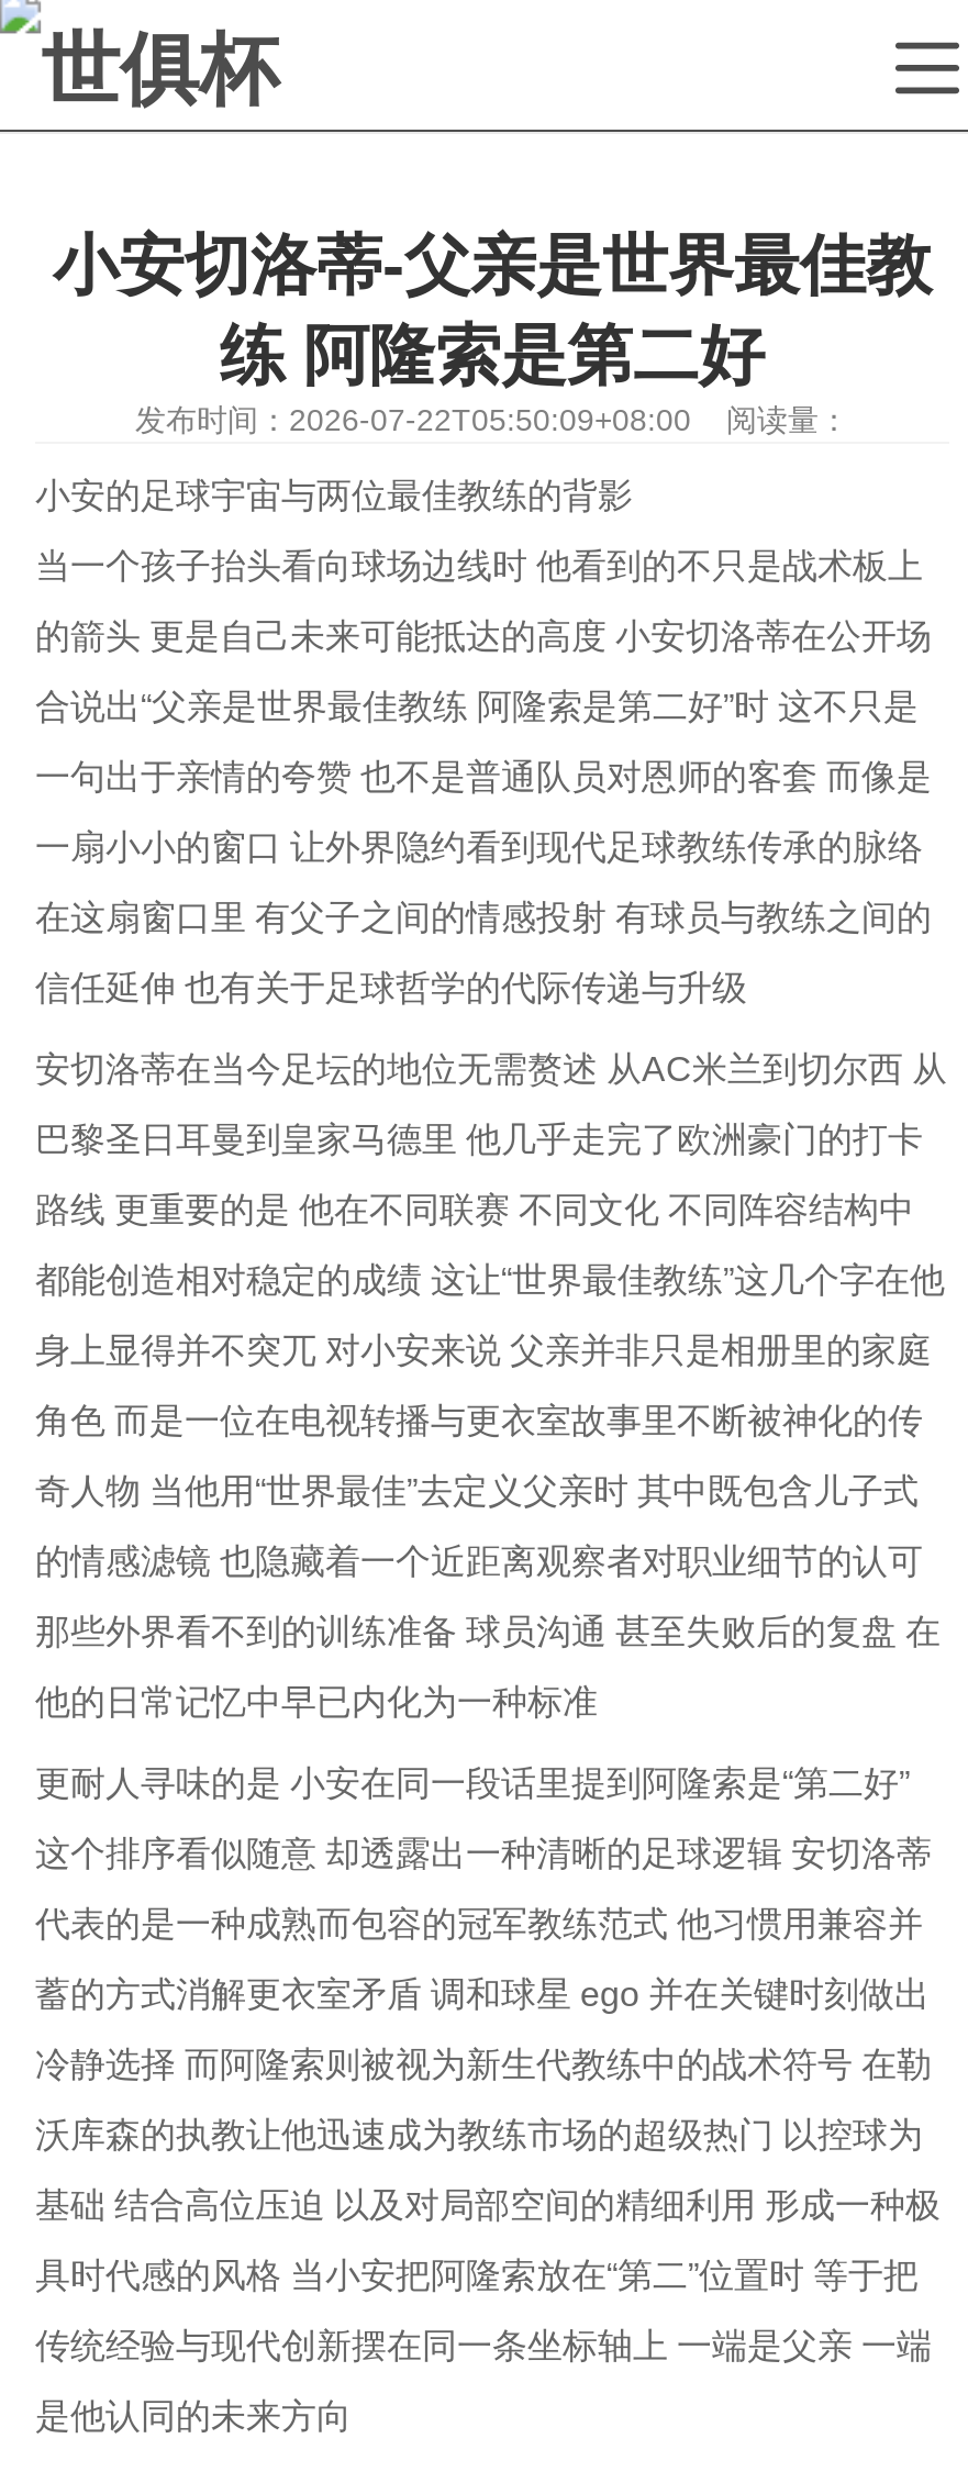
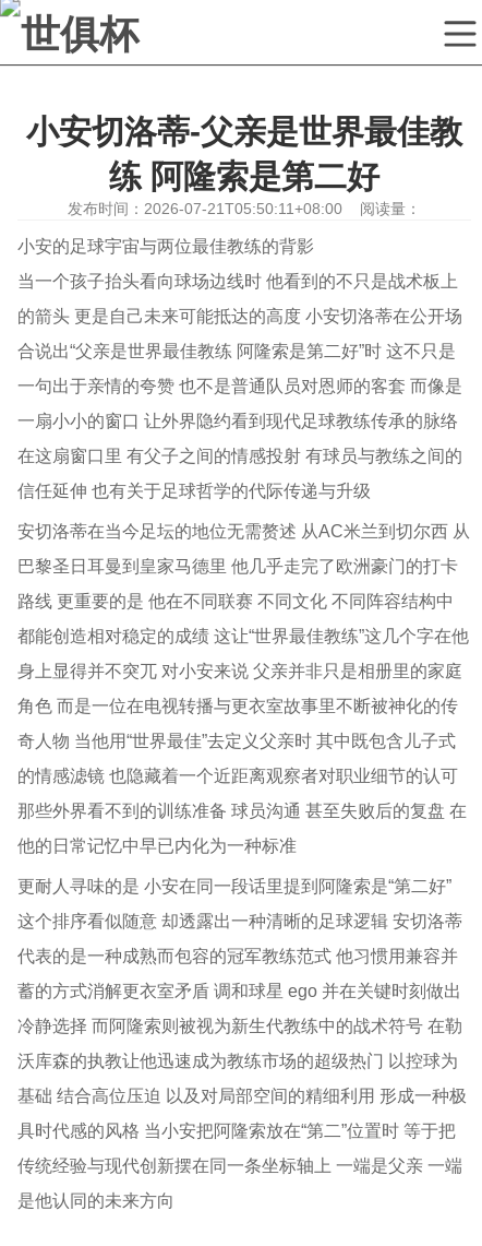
[135,402,849,437] 发布时间：2026-07-22T05:50:09+08:00 阅读量： -> [68,200,421,217] 发布时间：2026-07-21T05:50:11+08:00 阅读量：

